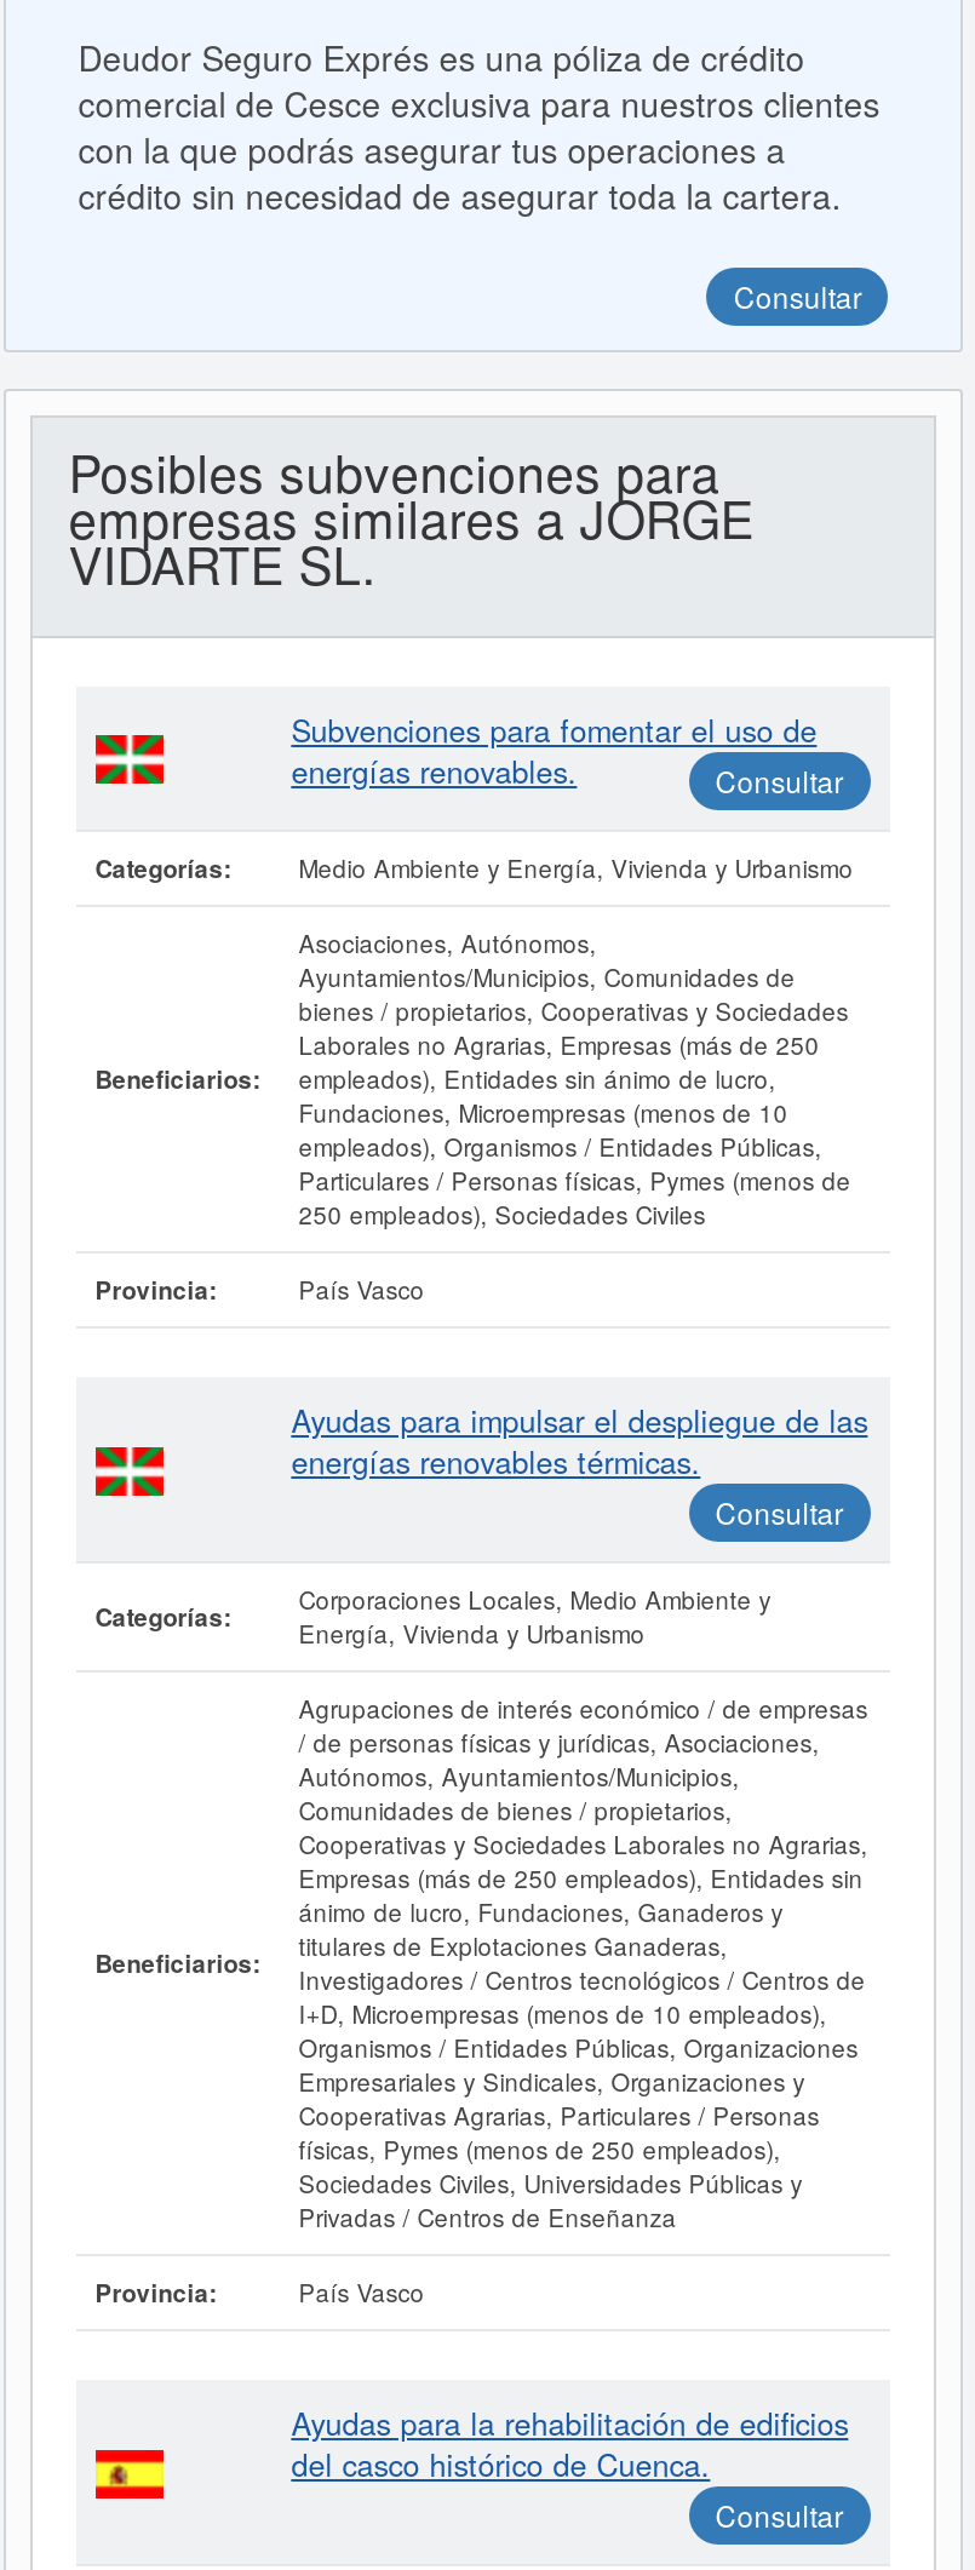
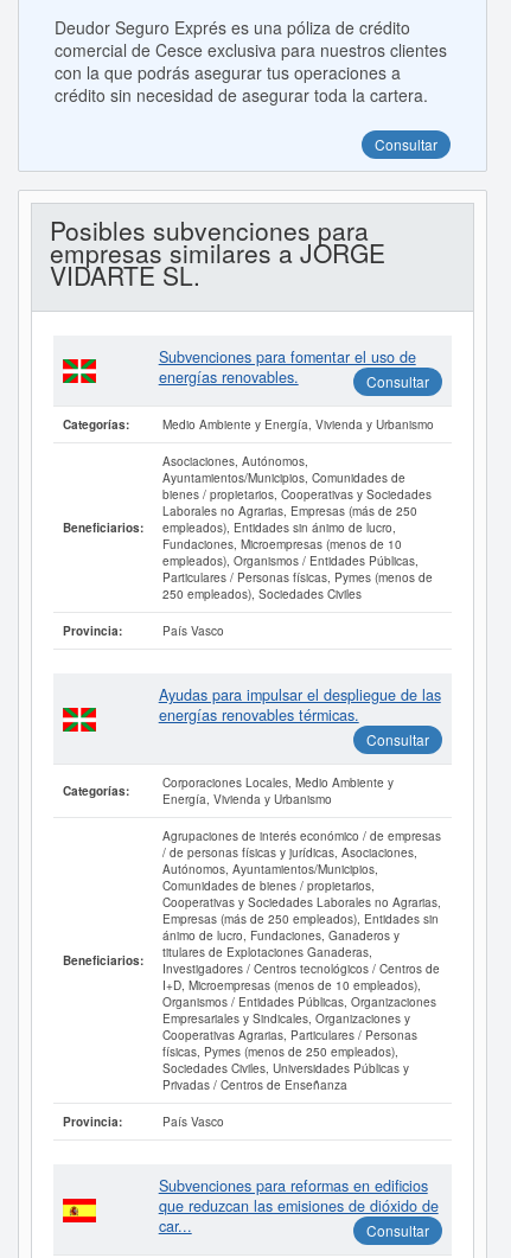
[291,2402,848,2487] Ayudas para la rehabilitación de edificios | del casco histórico de Cuenca. -> [159,1175,438,1237] Subvenciones para reformas en edificios | que reduzcan las emisiones de dióxido de | car...

